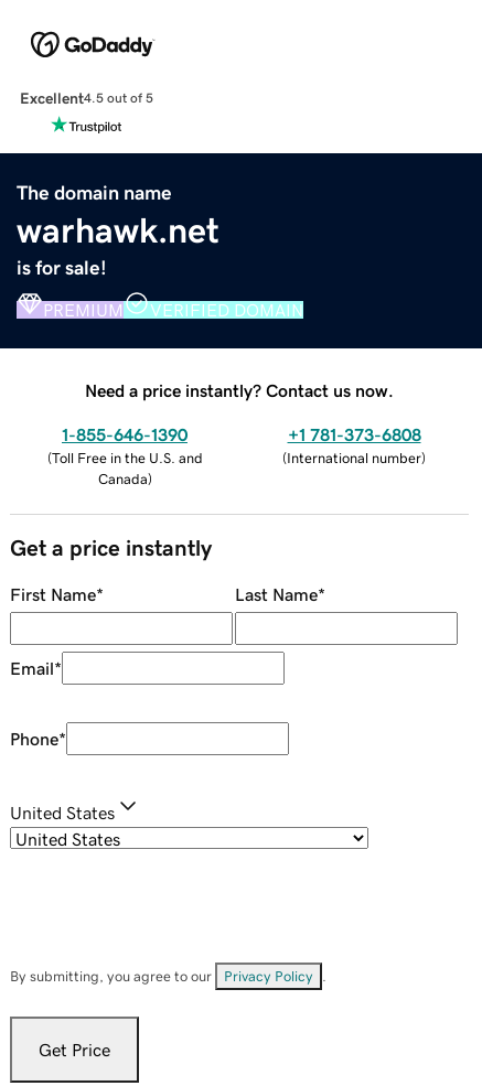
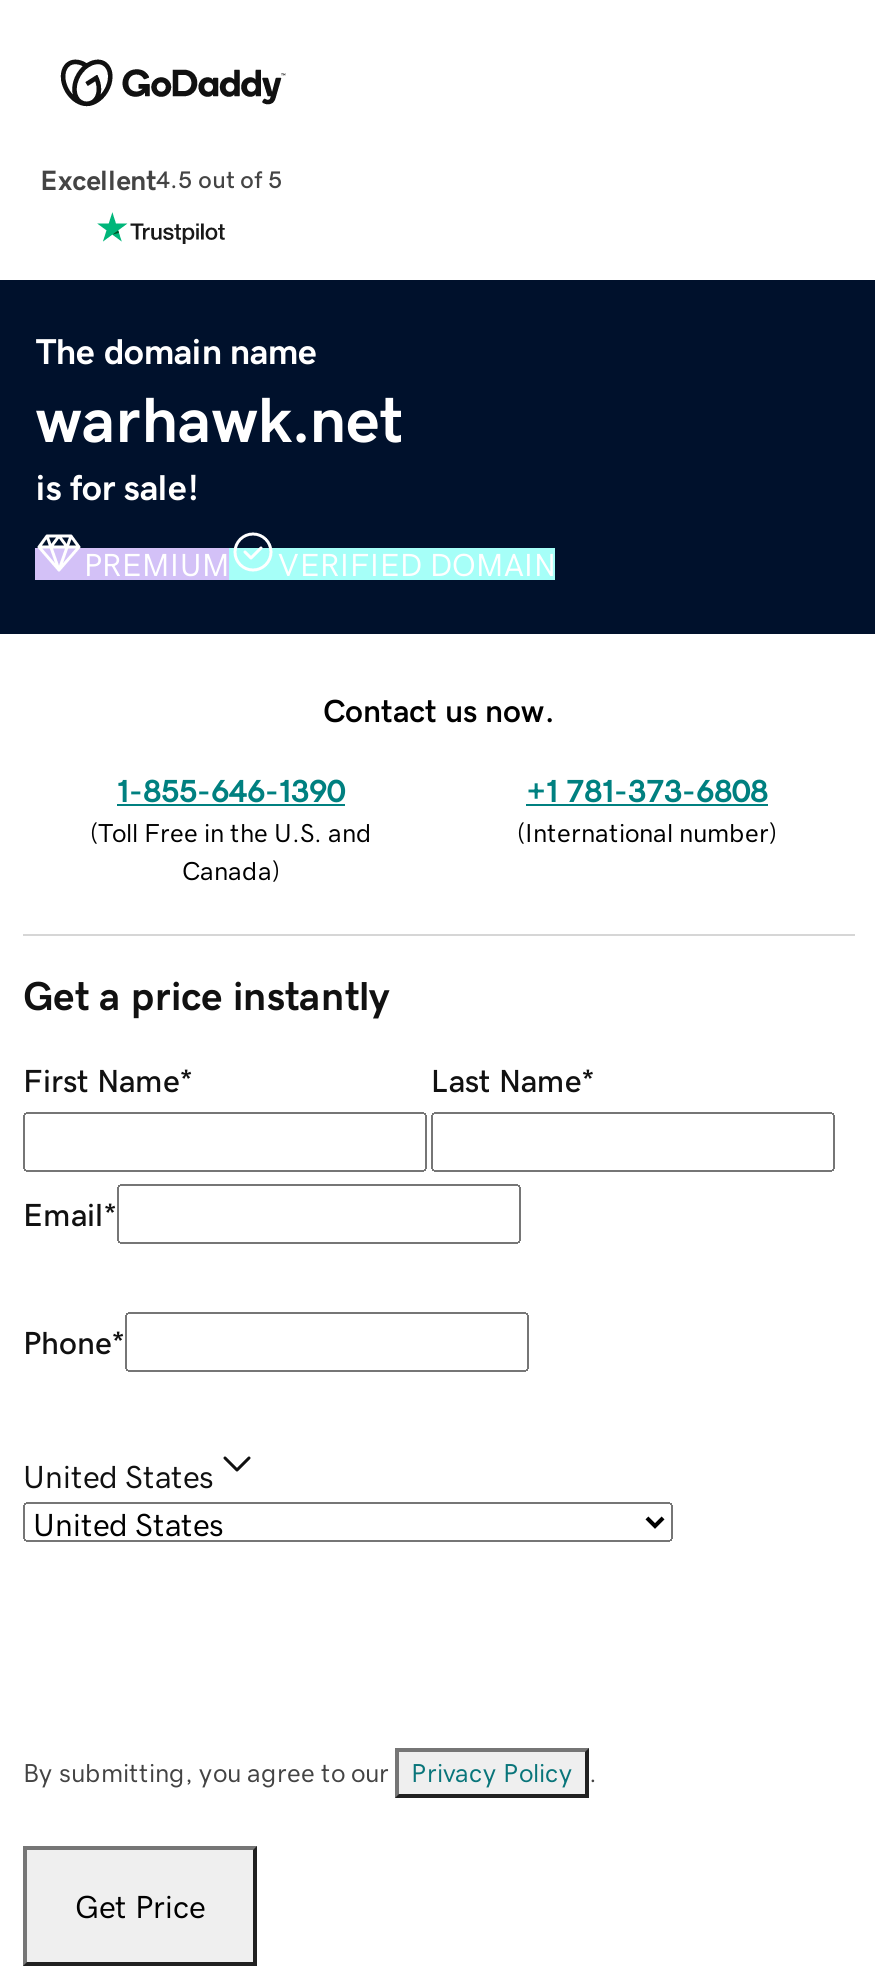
[85,381,394,399] Need a price instantly? Contact us now. -> [323,693,555,725] Contact us now.

